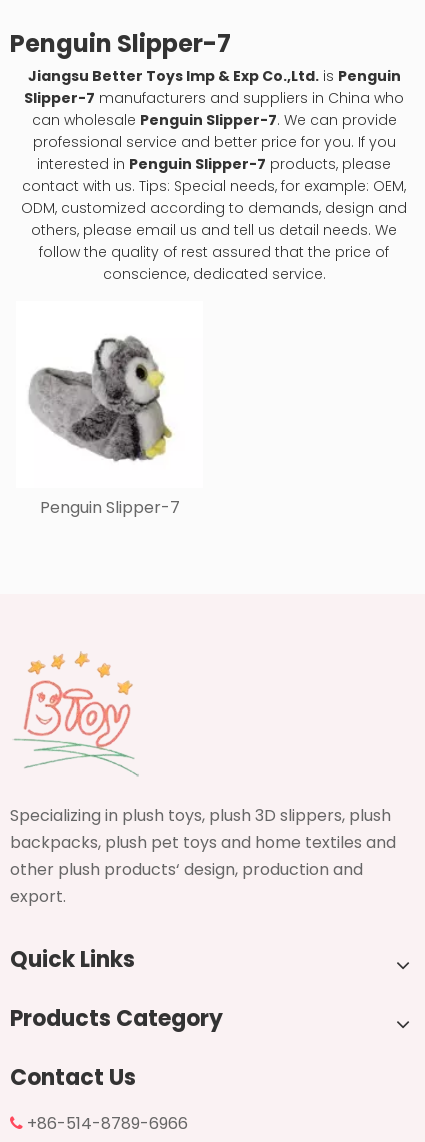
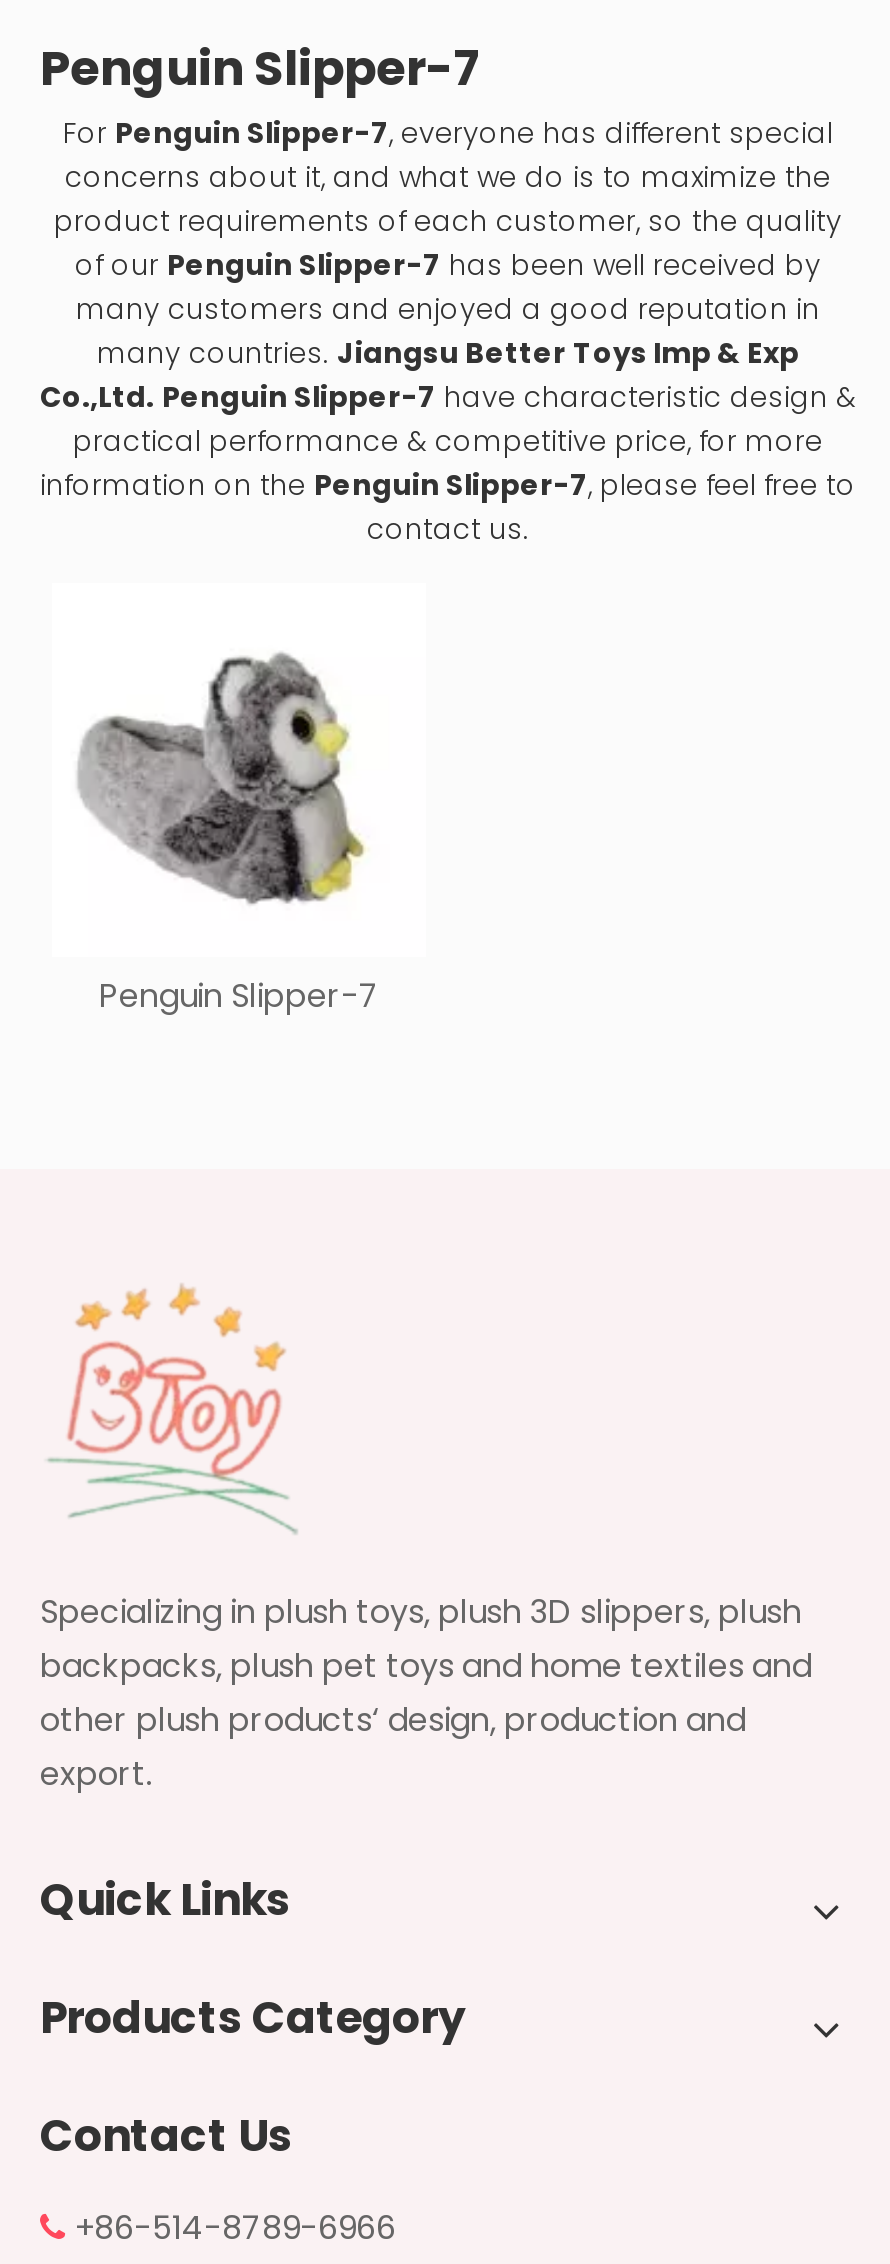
[21,66,407,284] Jiangsu Better Toys Imp & Exp Co.,Ltd. is Penguin | Slipper-7 manufacturers and suppliers in China who | can wholesale Penguin Slipper-7. We can provide | professional service and better price for you. If you | interested in Penguin Slipper-7 products, please | contact with us. Tips: Special needs, for example: OEM, | ODM, customized according to demands, design and | others, please email us and tell us detail needs. We | follow the quality of rest assured that the price of | conscience, dedicated service. -> [40,113,856,549] For Penguin Slipper-7, everyone has different special | concerns about it, and what we do is to maximize the | product requirements of each customer, so the quality | of our Penguin Slipper-7 has been well received by | many customers and enjoyed a good reputation in | many countries. Jiangsu Better Toys Imp & Exp | Co.,Ltd. Penguin Slipper-7 have characteristic design & | practical performance & competitive price, for more | information on the Penguin Slipper-7, please feel free to | contact us.

